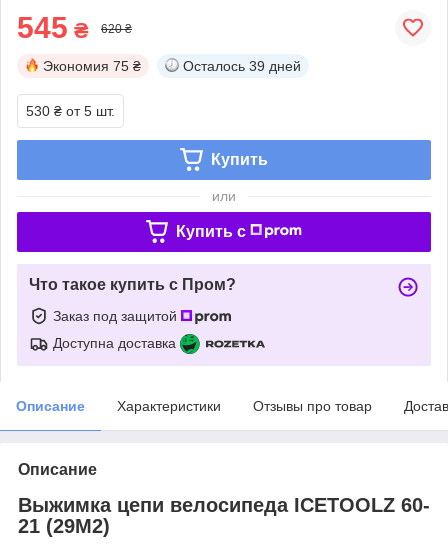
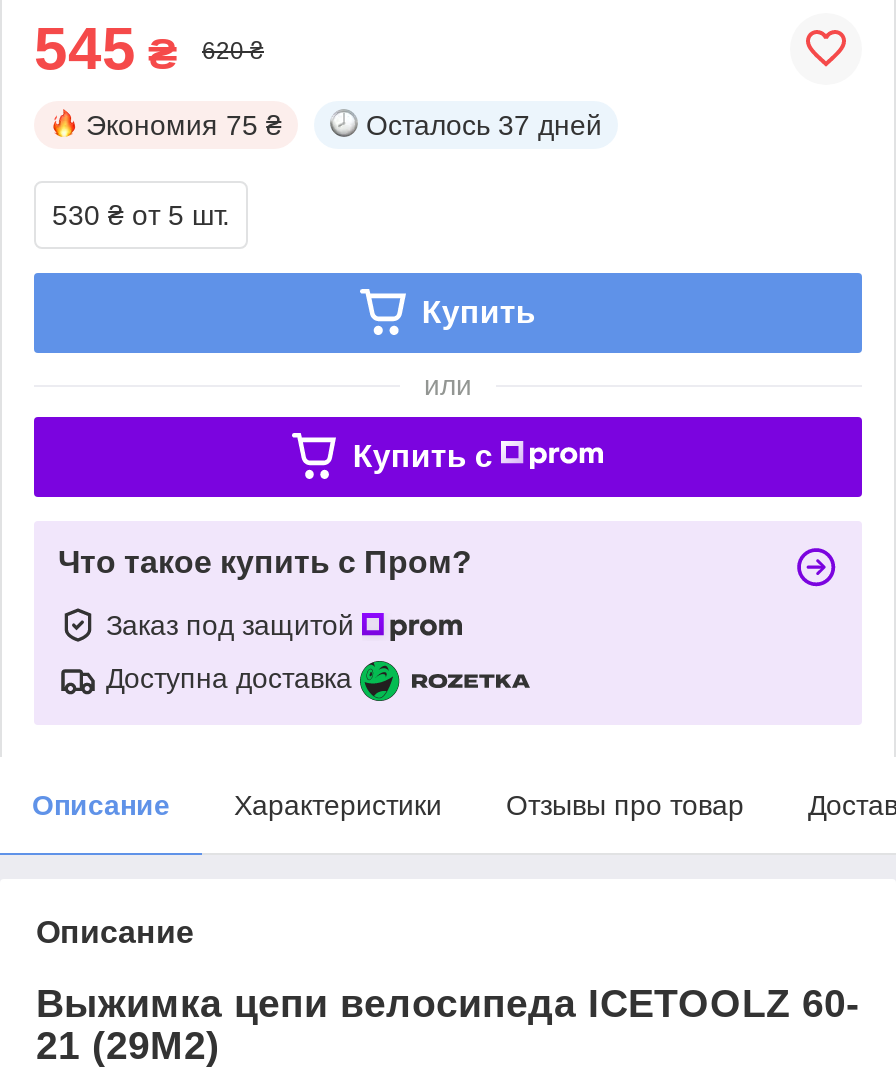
[183,58,301,74] Осталось 39 дней -> [366,109,602,141] Осталось 37 дней

